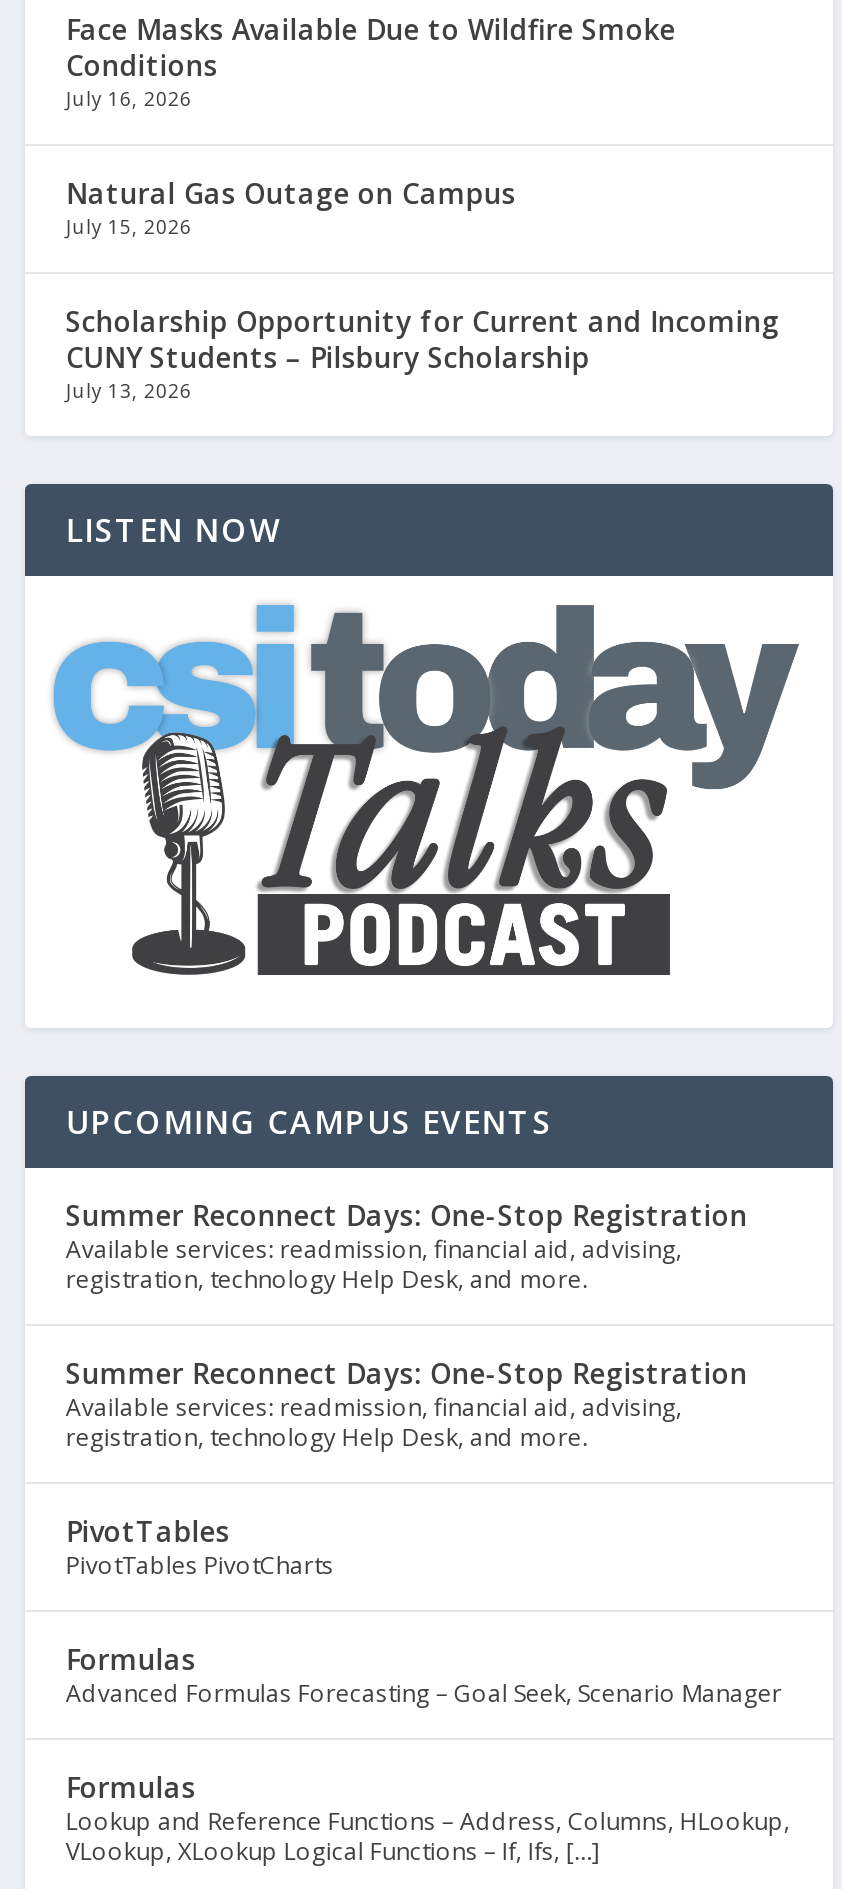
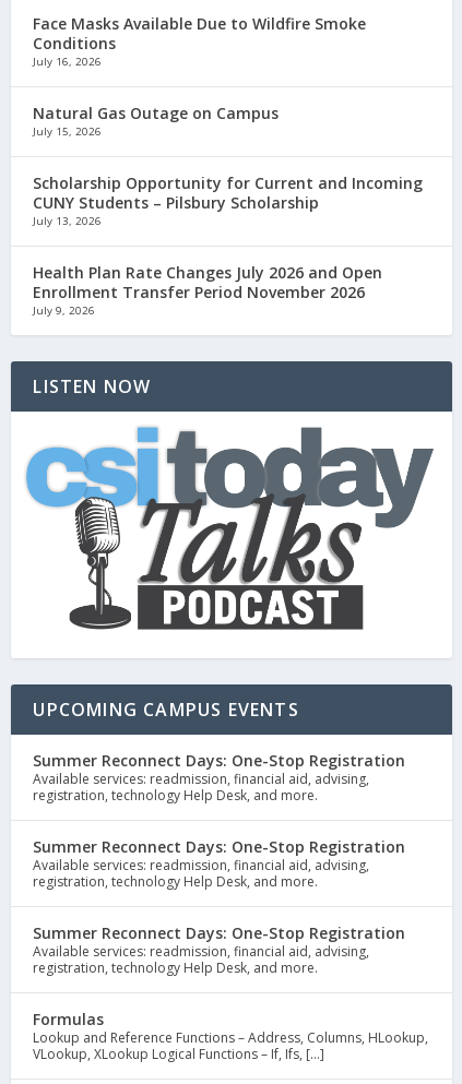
none -> [33,263,383,318] Health Plan Rate Changes July 2026 and Open | Enrollment Transfer Period November 2026 | July 9, 2026
moved [66,509,748,1455] -> [33,375,406,891]: [image] | LISTEN NOW | UPCOMING CAMPUS EVENTS | ... | Available services: readmission, financial aid, advising, | registration, technology Help Desk, and more.
[66,1513,782,1711] PivotTables | PivotTables PivotCharts | Formulas | Advanced Formulas Forecasting – Goal Seek, Scenario Manager -> [33,923,406,978] Summer Reconnect Days: One-Stop Registration | Available services: readmission, financial aid, advising, | registration, technology Help Desk, and more.

